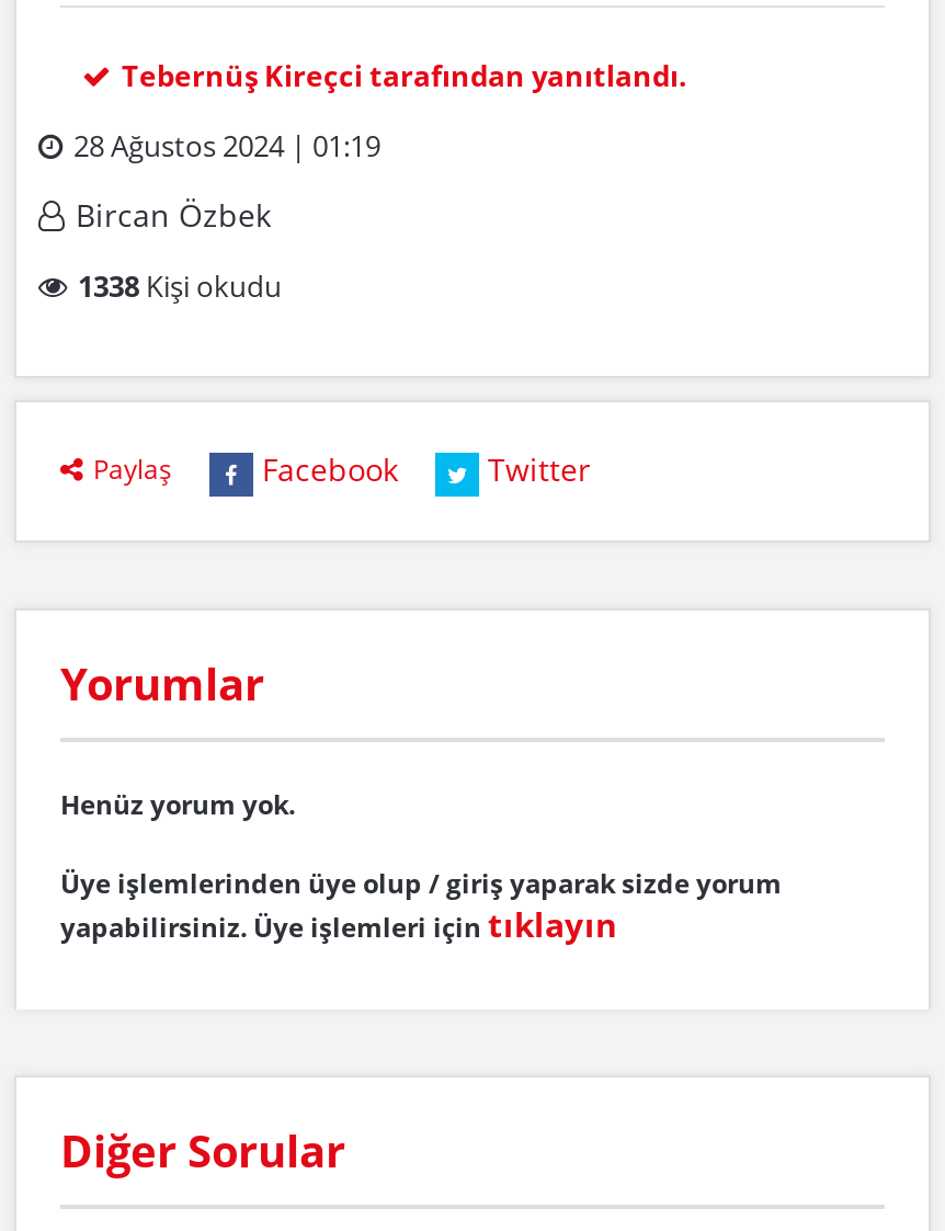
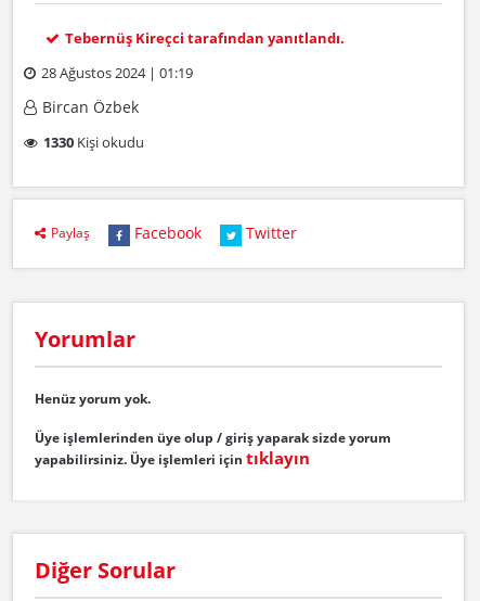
[78,266,282,306] 1338 Kişi okudu -> [43,132,144,152] 1330 Kişi okudu

